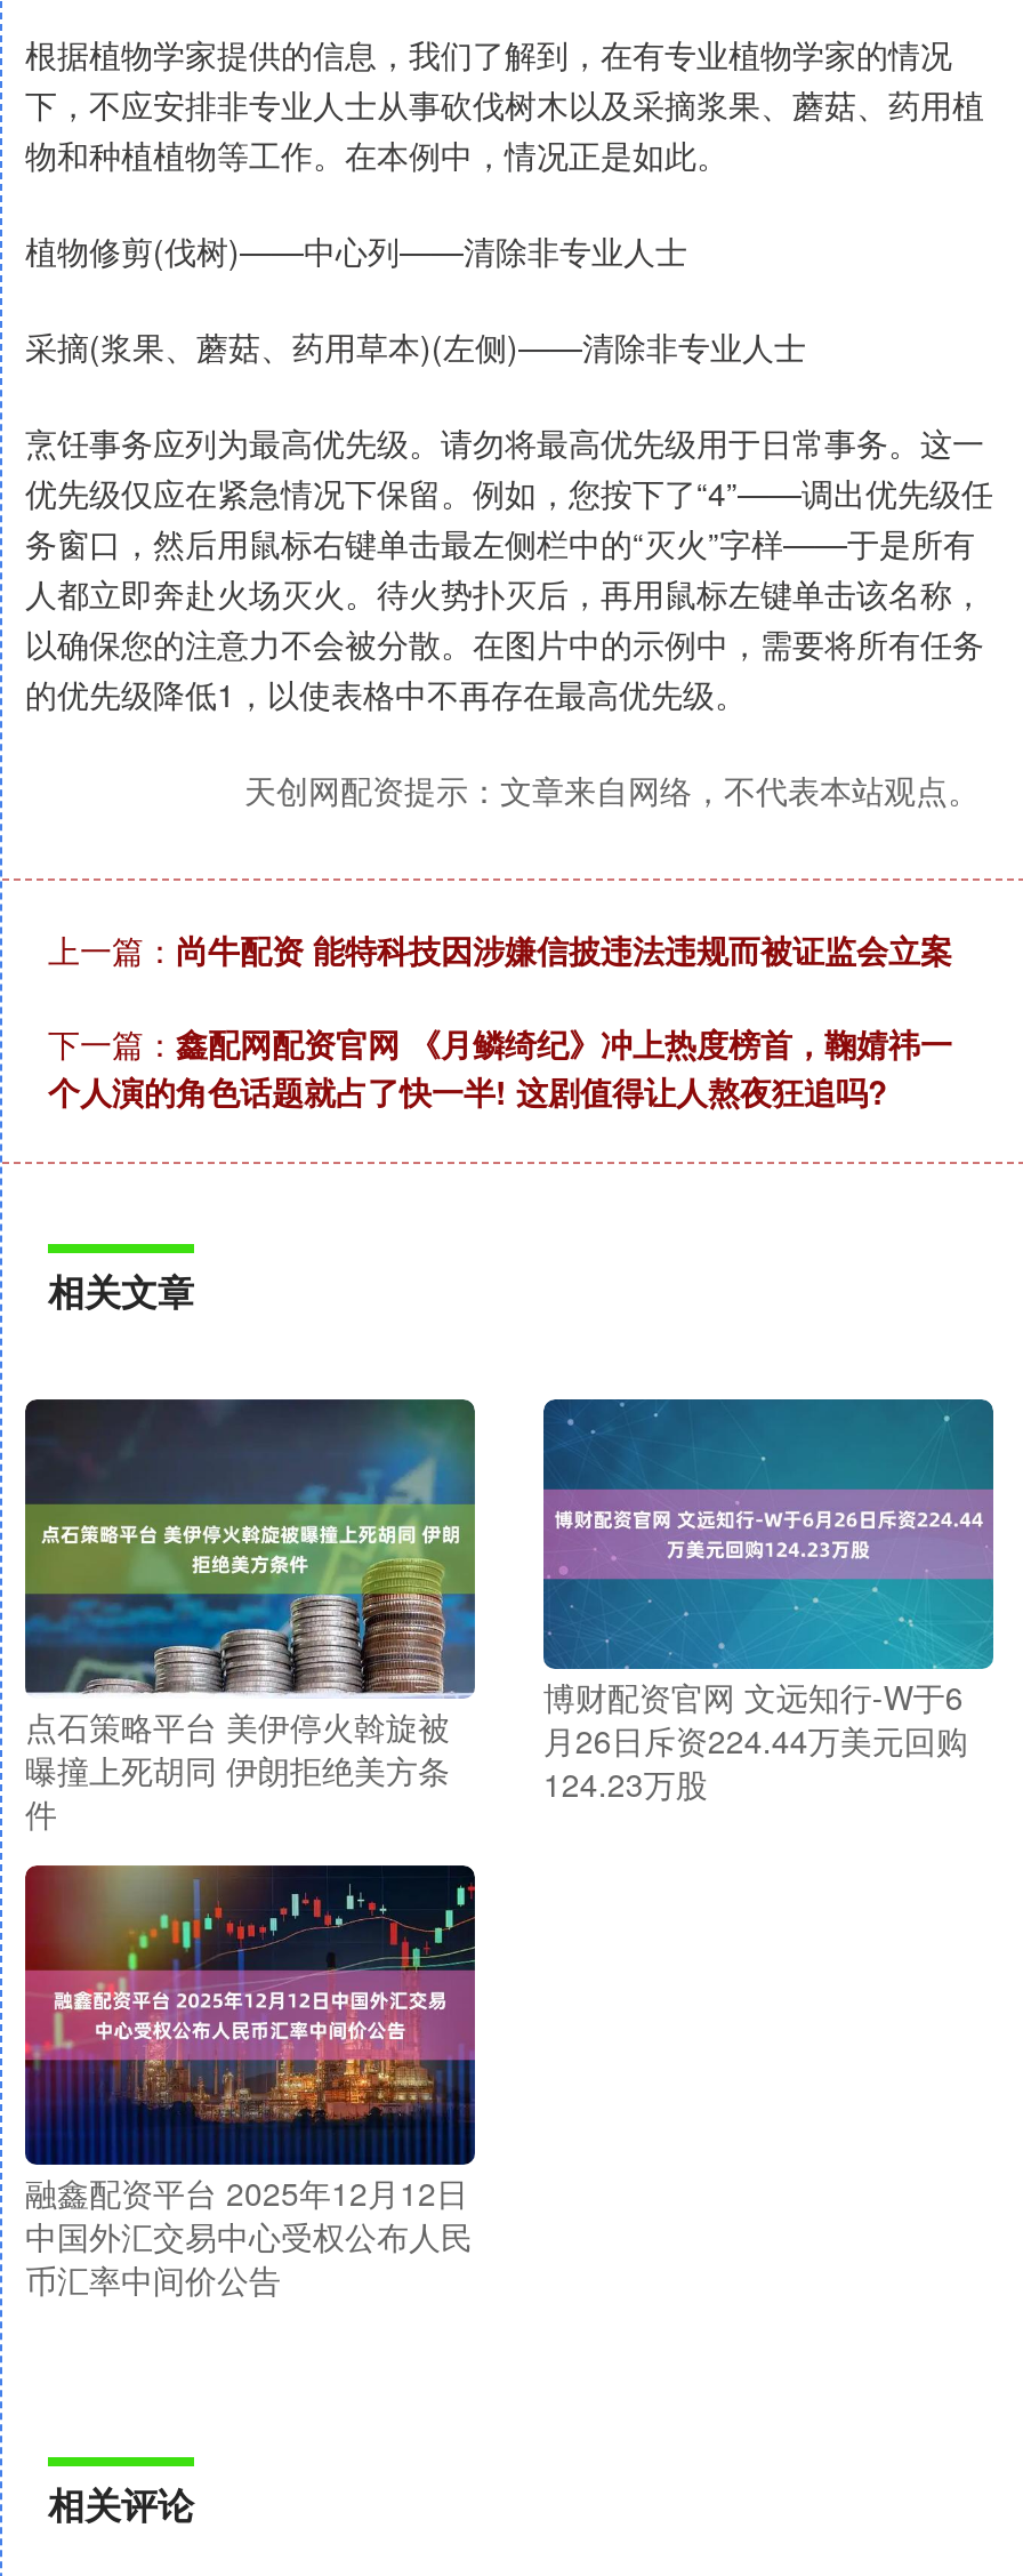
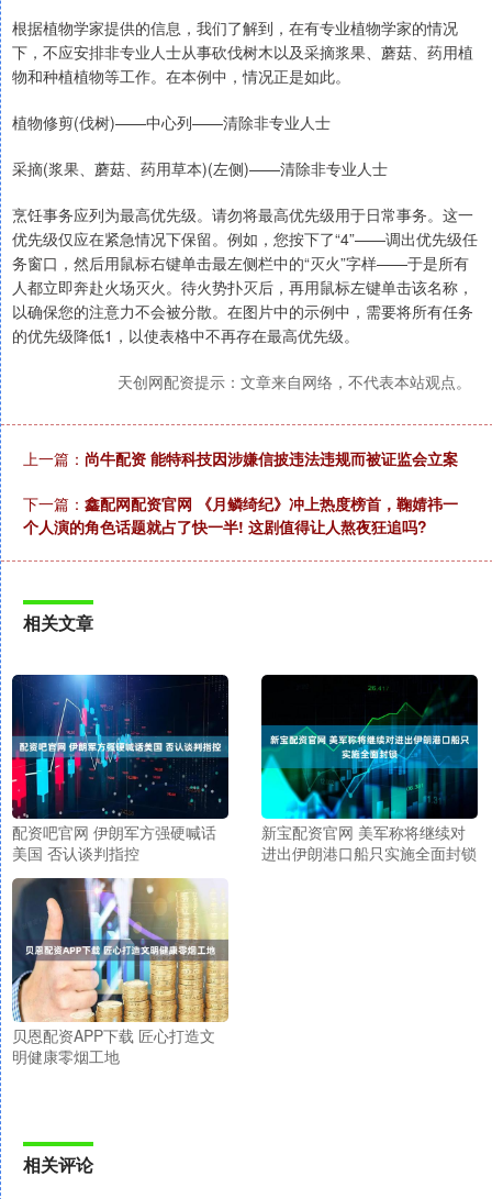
[23,1397,477,1685] [image] -> [11,674,230,770] [image]
[541,1397,996,1658] [image] -> [260,674,479,757] [image]
[543,1674,968,1806] 博财配资官网 文远知行-W于6 | 月26日斥资224.44万美元回购 | 124.23万股 -> [261,821,477,864] 新宝配资官网 美军称将继续对 | 进出伊朗港口船只实施全面封锁
[25,1703,450,1836] 点石策略平台 美伊停火斡旋被 | 曝撞上死胡同 伊朗拒绝美方条 | 件 -> [12,821,216,864] 配资吧官网 伊朗军方强硬喊话 | 美国 否认谈判指控
[23,1863,477,2302] [image] | 融鑫配资平台 2025年12月12日 | 中国外汇交易中心受权公布人民 | 币汇率中间价公告 -> [12,877,230,1067] [image] | 贝恩配资APP下载 匠心打造文 | 明健康零烟工地

